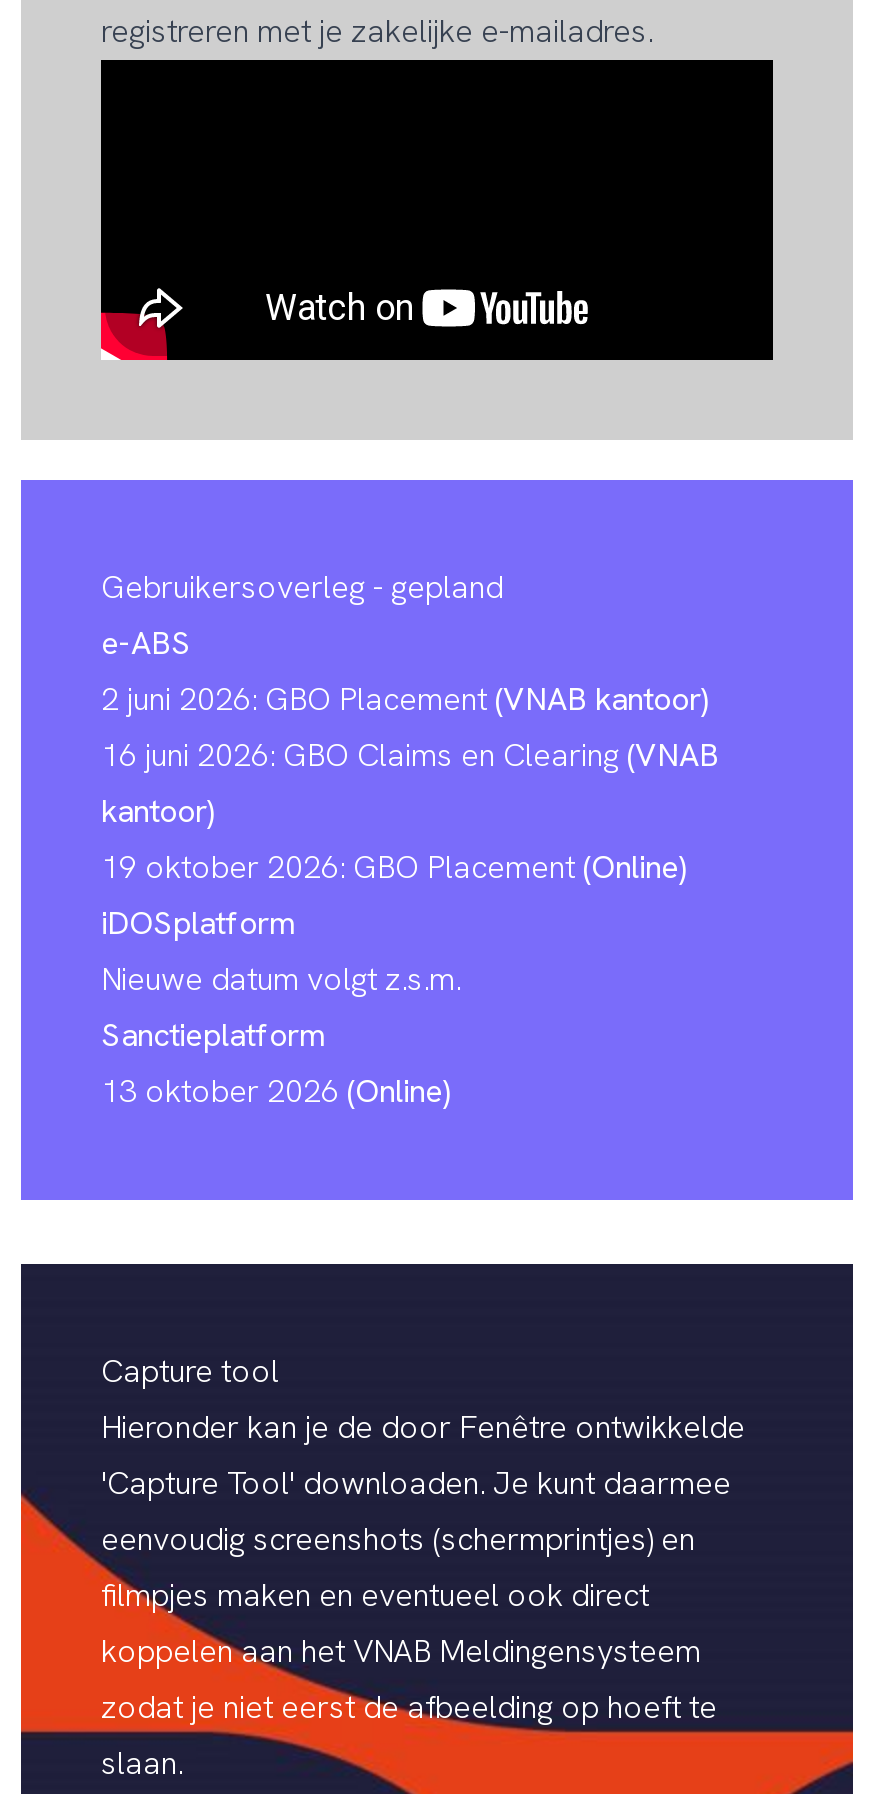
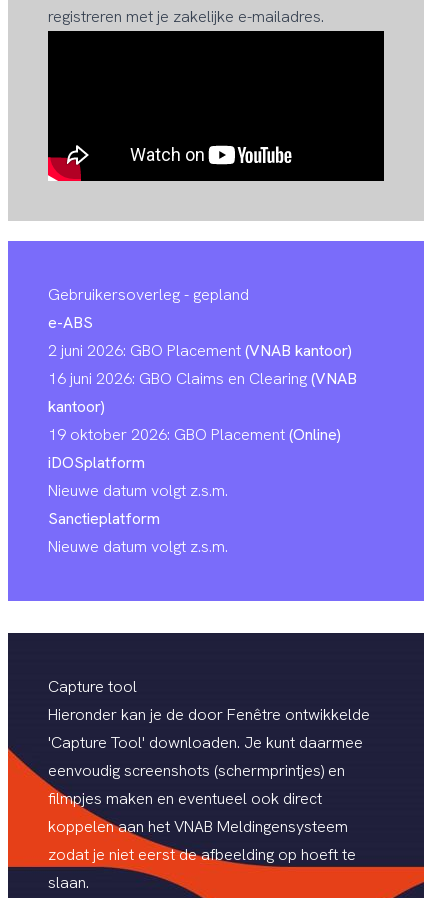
[101,1070,451,1112] 13 oktober 2026 (Online) -> [48,536,228,557] Nieuwe datum volgt z.s.m.

